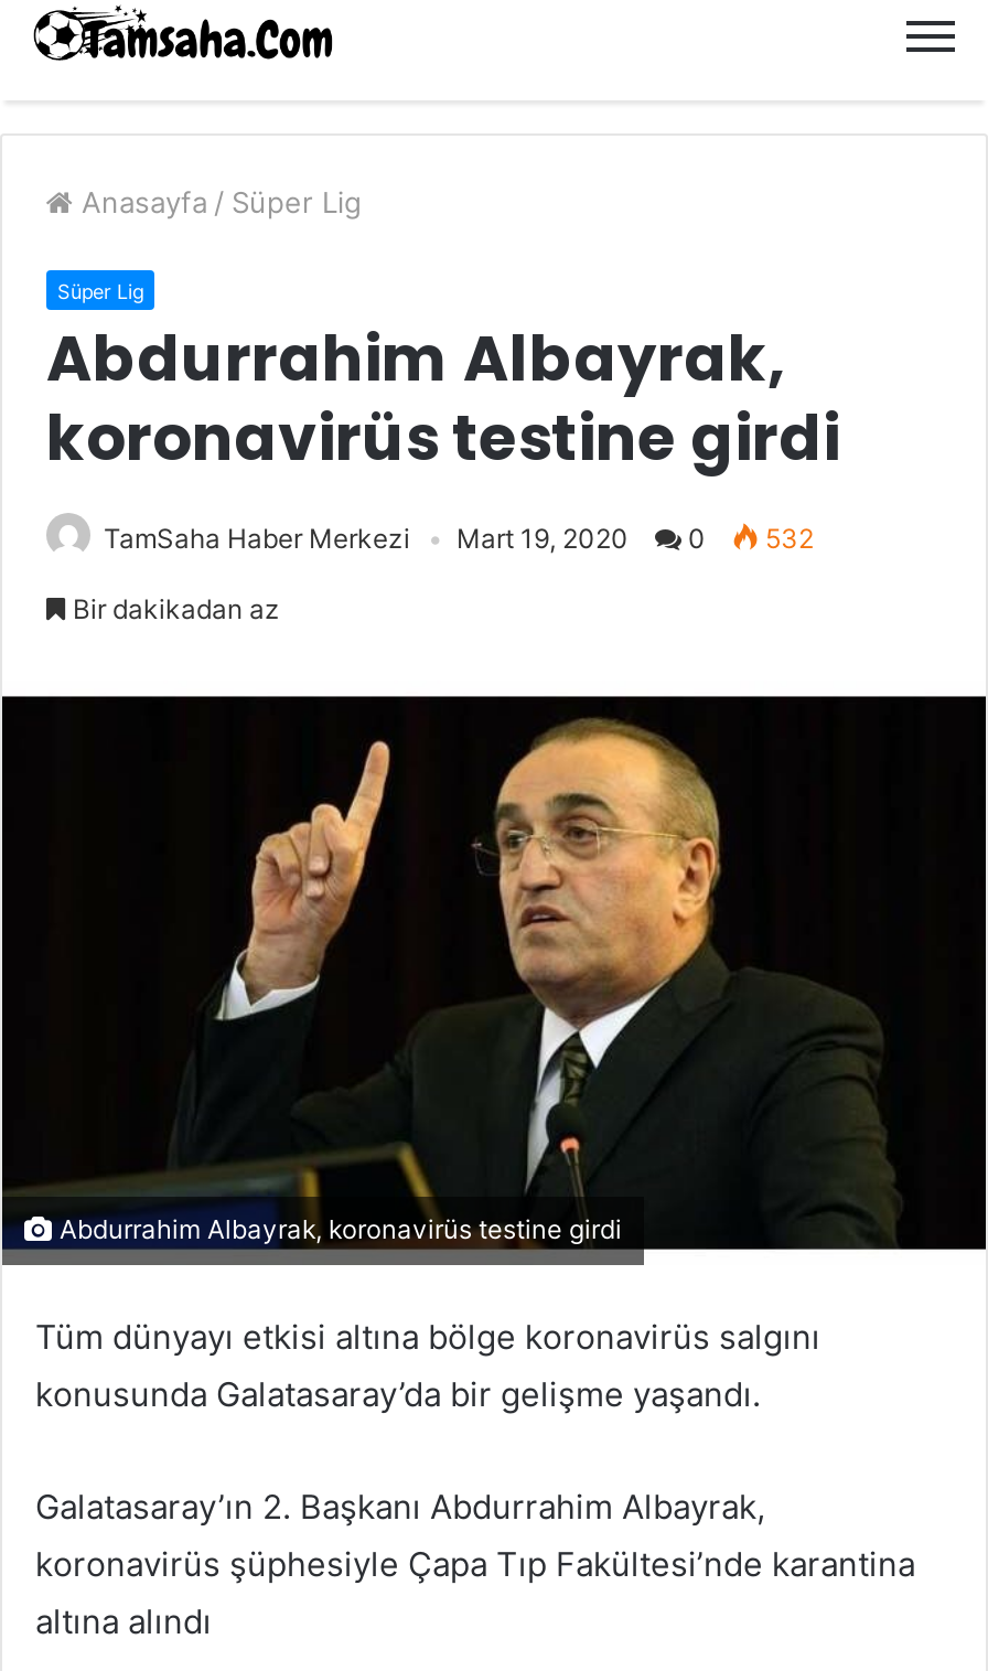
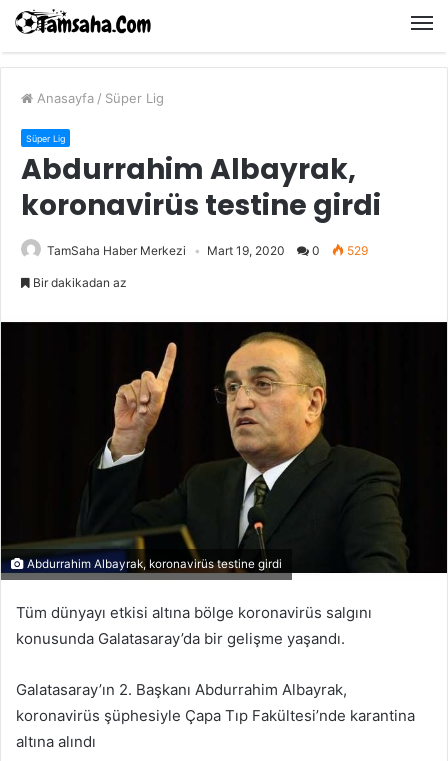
[104,521,814,554] TamSaha Haber Merkezi Mart 19, 2020 0 532 -> [47,243,368,258] TamSaha Haber Merkezi Mart 19, 2020 0 529

